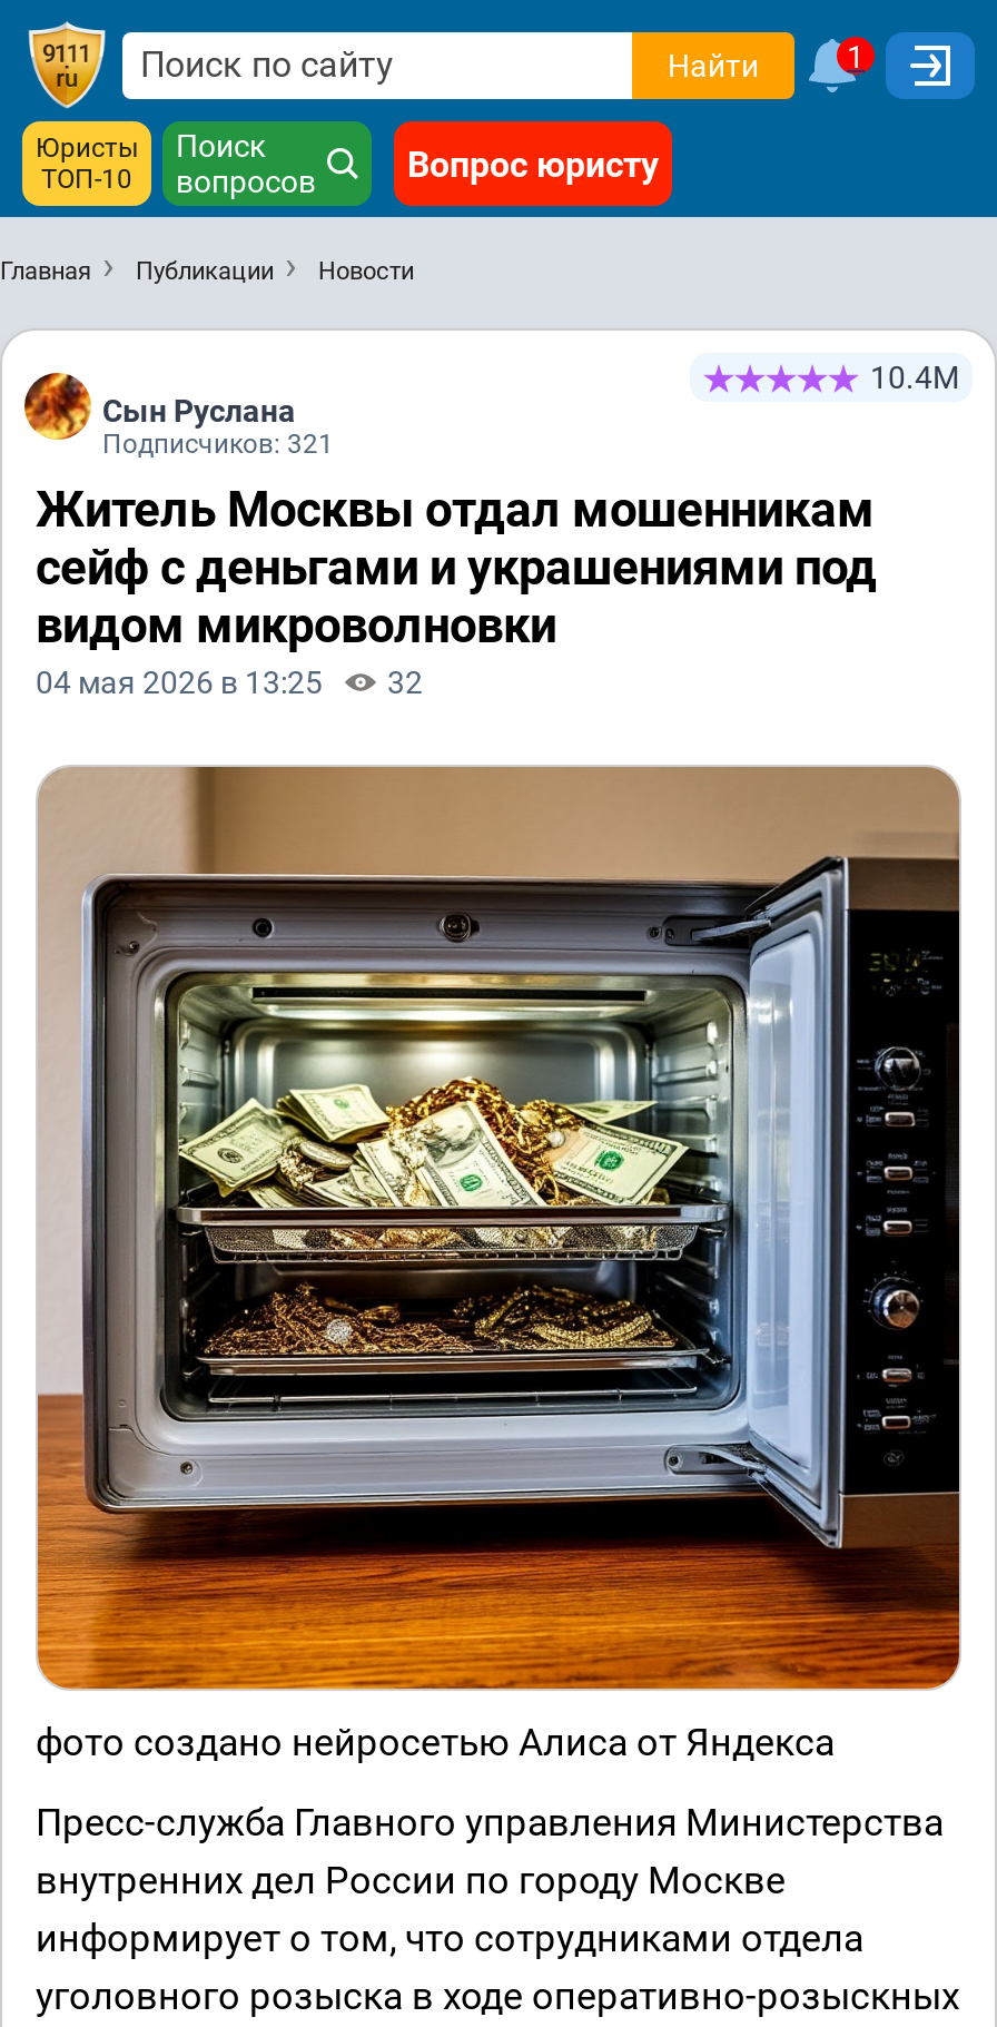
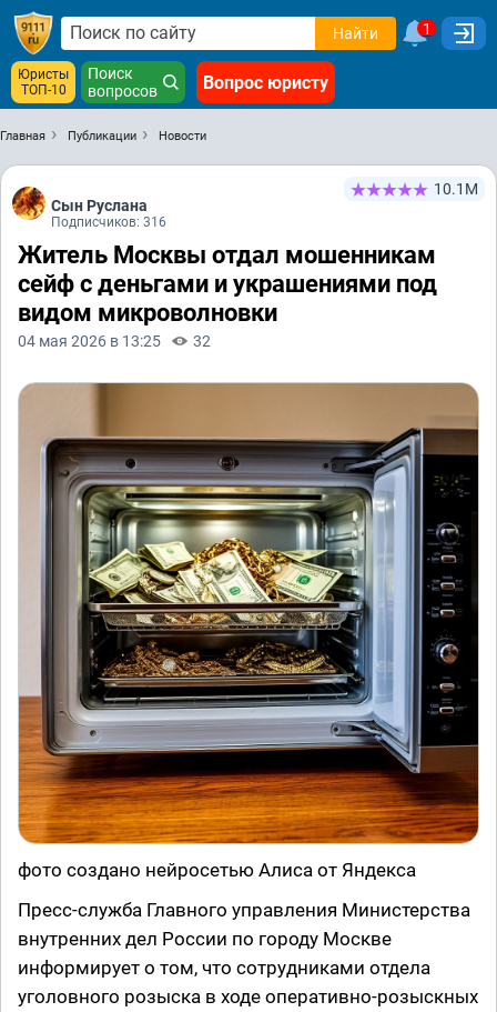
[870,360,959,395] 10.4М -> [434,180,478,198] 10.1М
[102,429,334,460] Подписчиков: 321 -> [51,214,166,230] Подписчиков: 316

